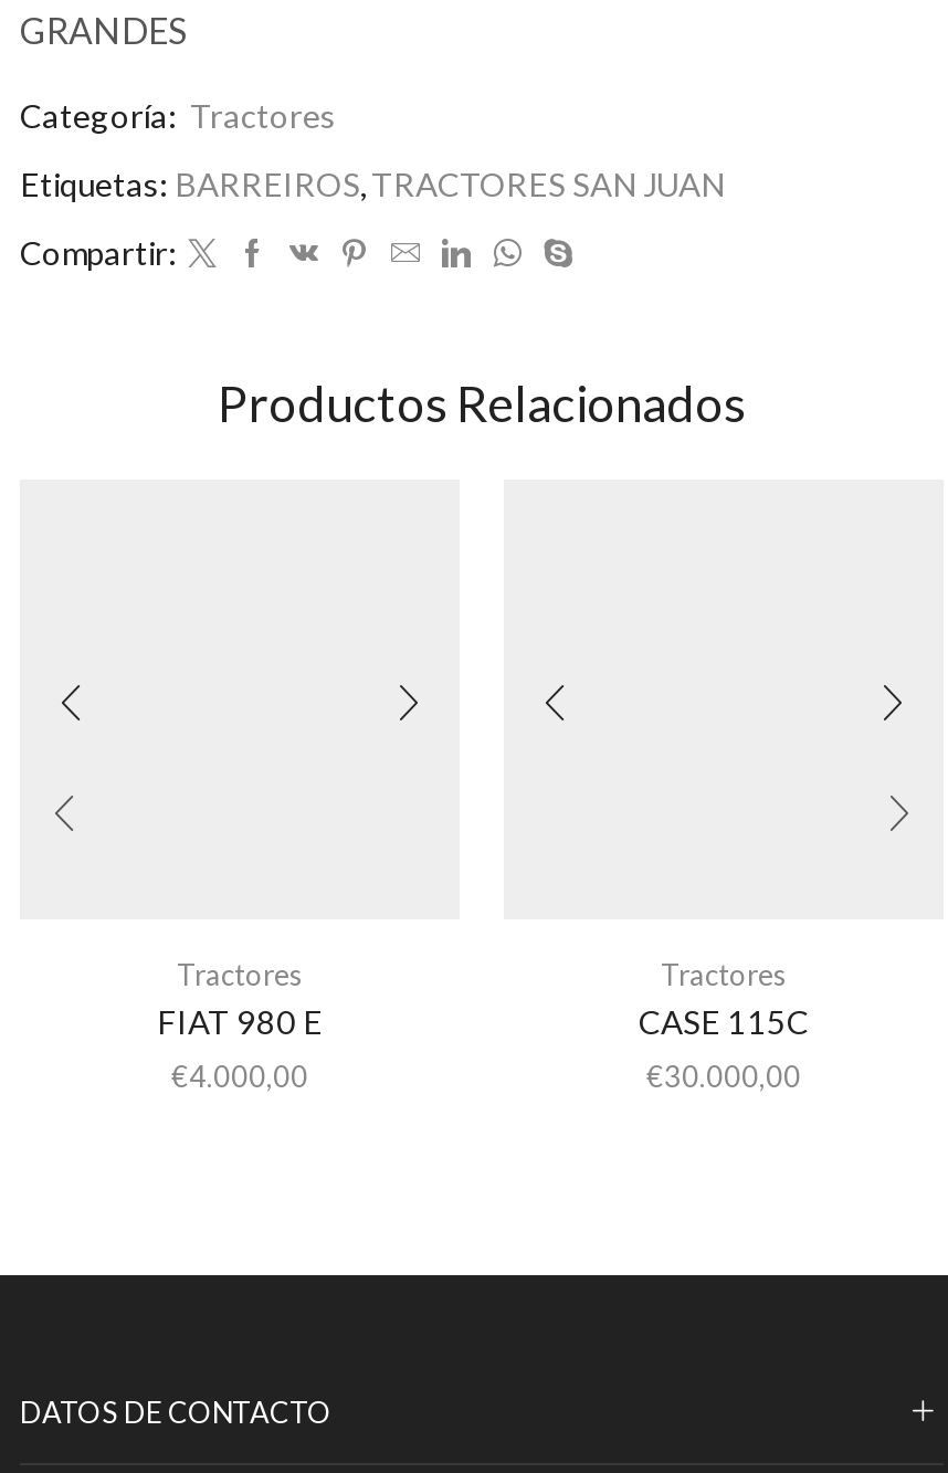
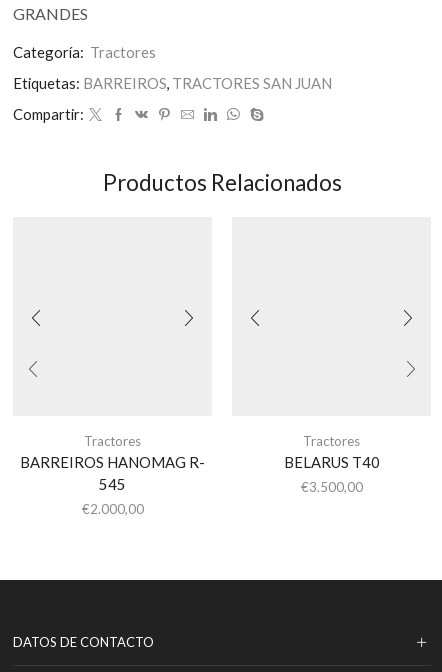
[157,1002,323,1095] FIAT 980 E | €4.000,00 -> [20,453,205,517] BARREIROS HANOMAG R- | 545 | €2.000,00
[639,1002,809,1095] CASE 115C | €30.000,00 -> [283,453,379,495] BELARUS T40 | €3.500,00

